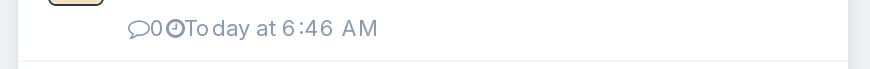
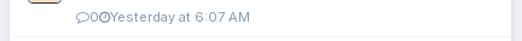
[184,14,378,42] Today at 6:46 AM -> [110,8,250,25] Yesterday at 6:07 AM

